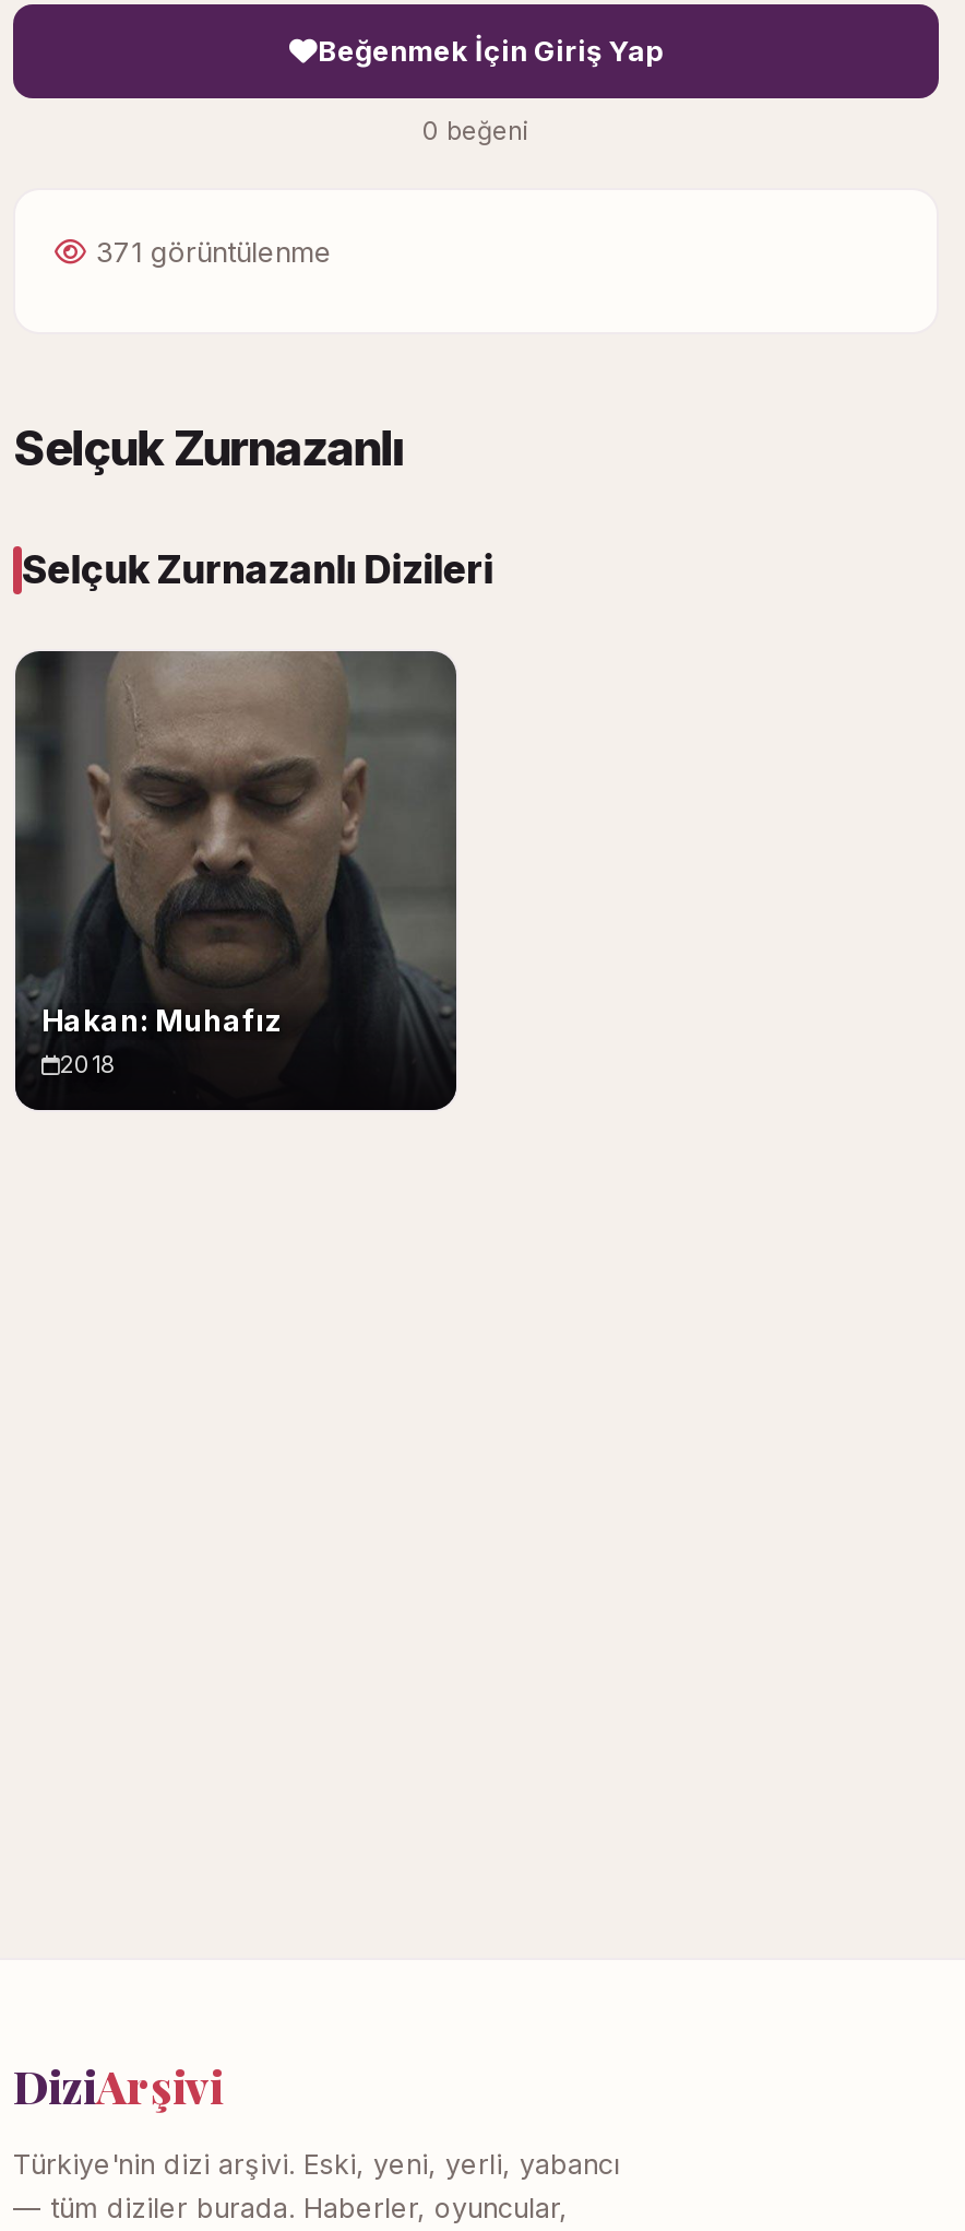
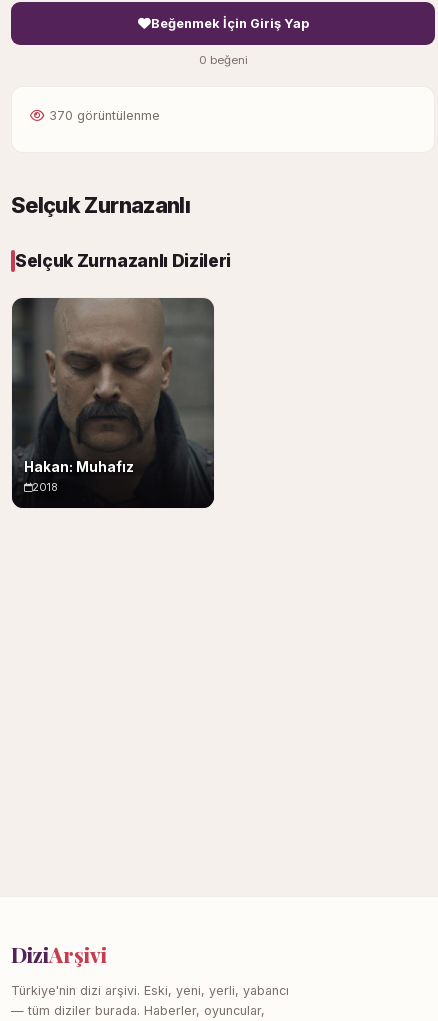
[96,236,332,269] 371 görüntülenme -> [49,108,160,123] 370 görüntülenme

